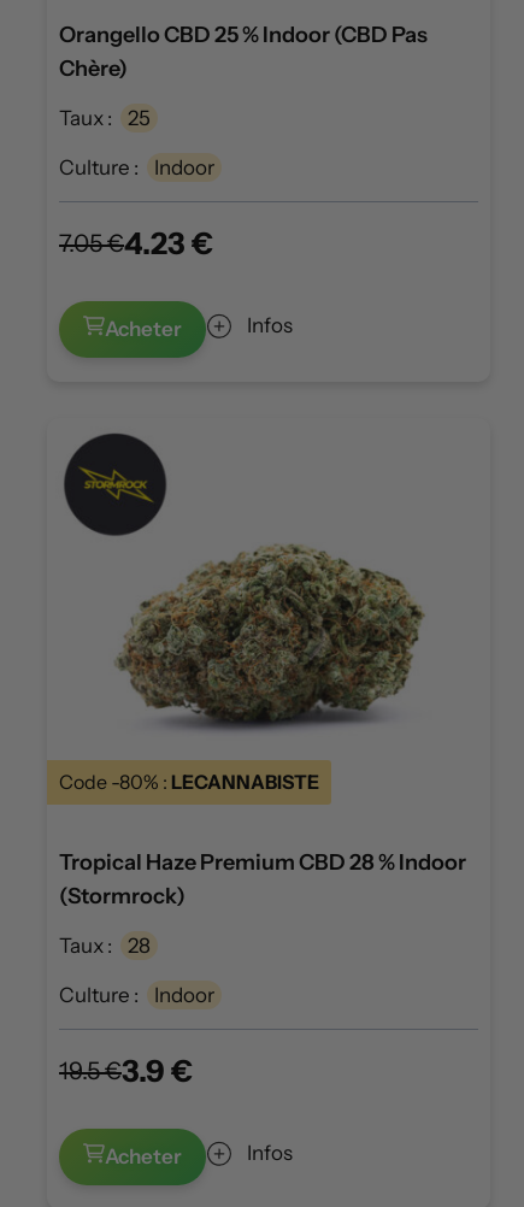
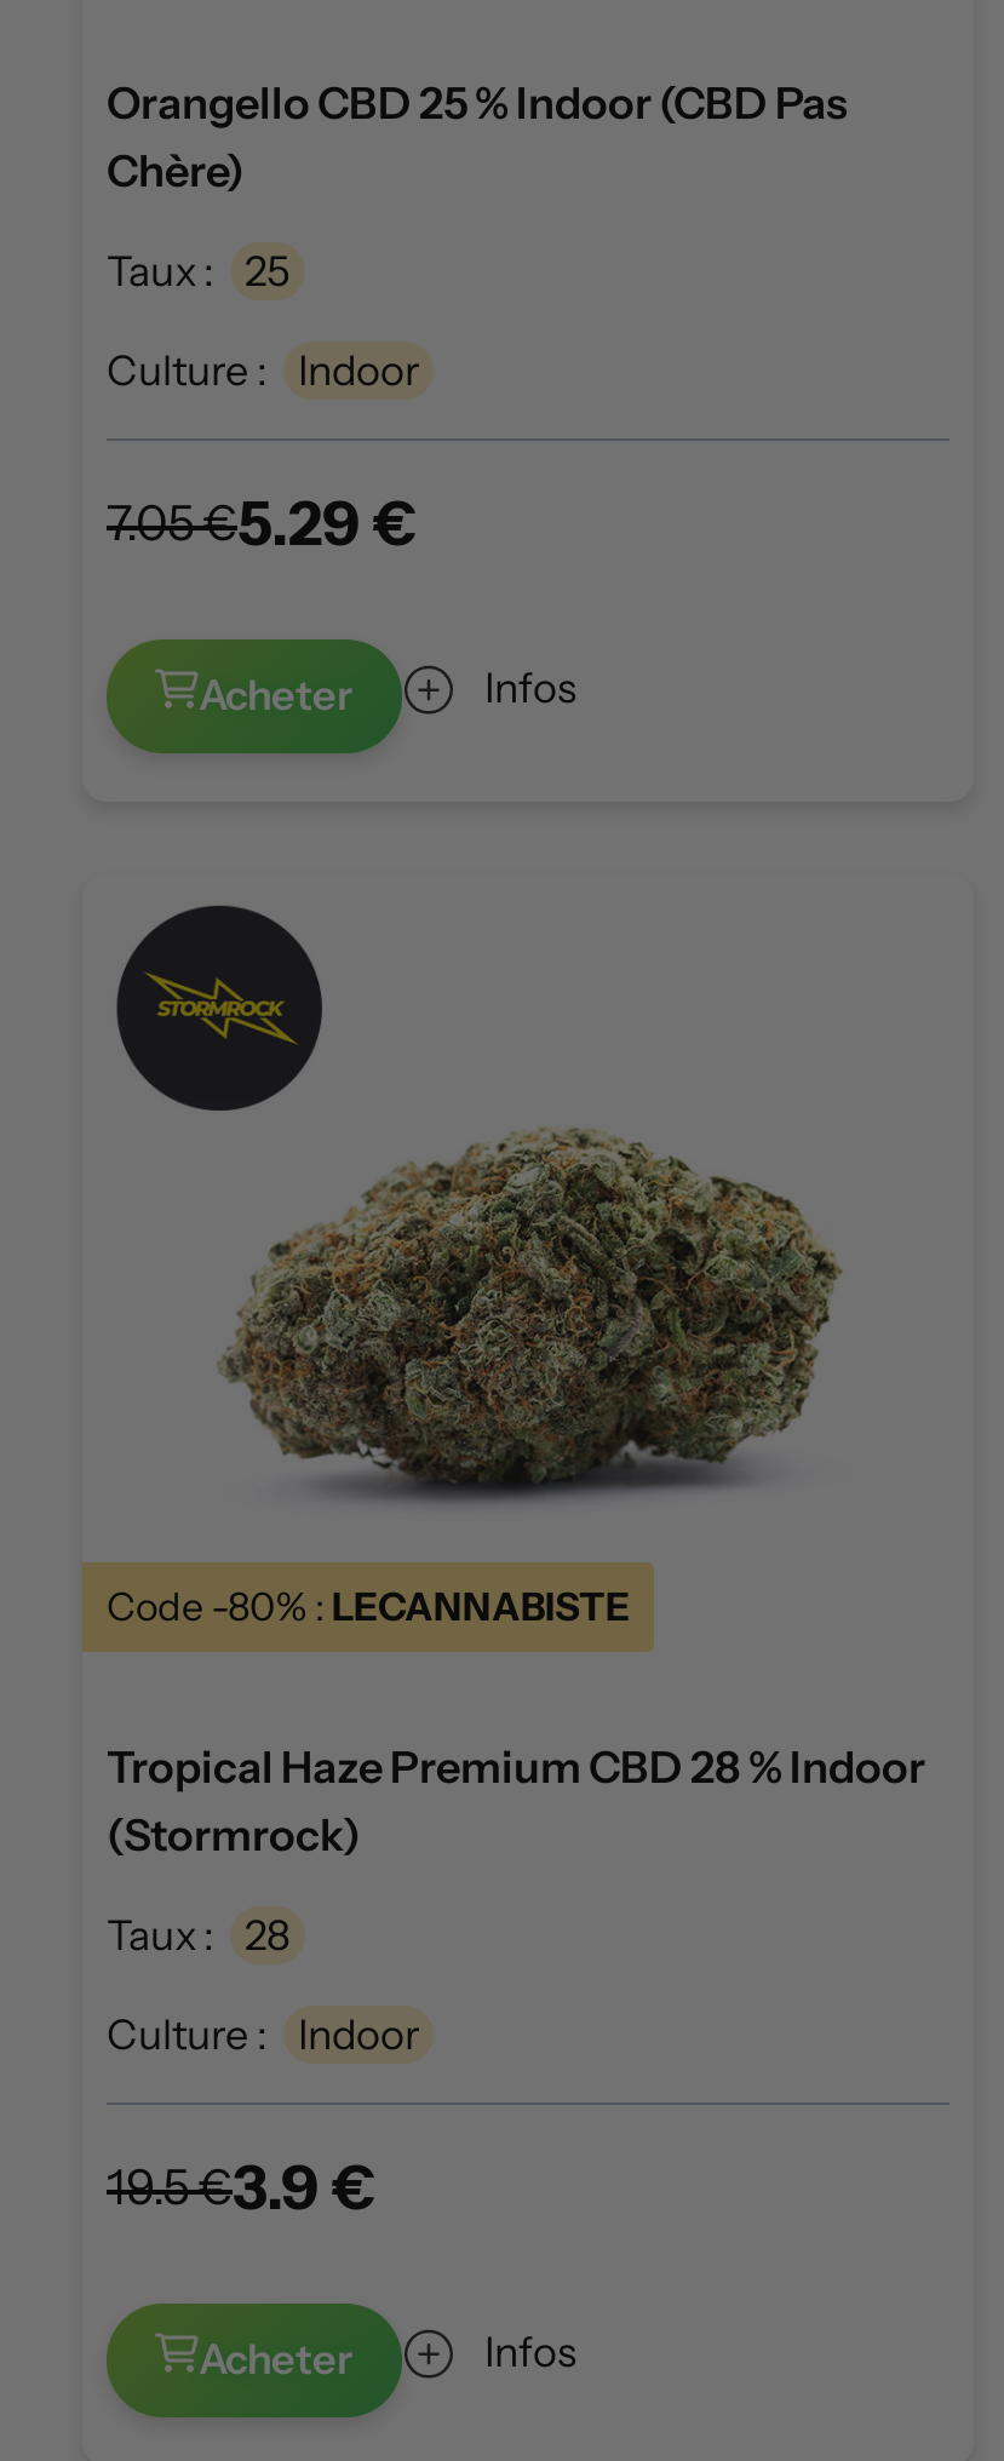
[59,225,213,261] 7.05 €4.23 € -> [107,486,417,558] 7.05 €5.29 €

